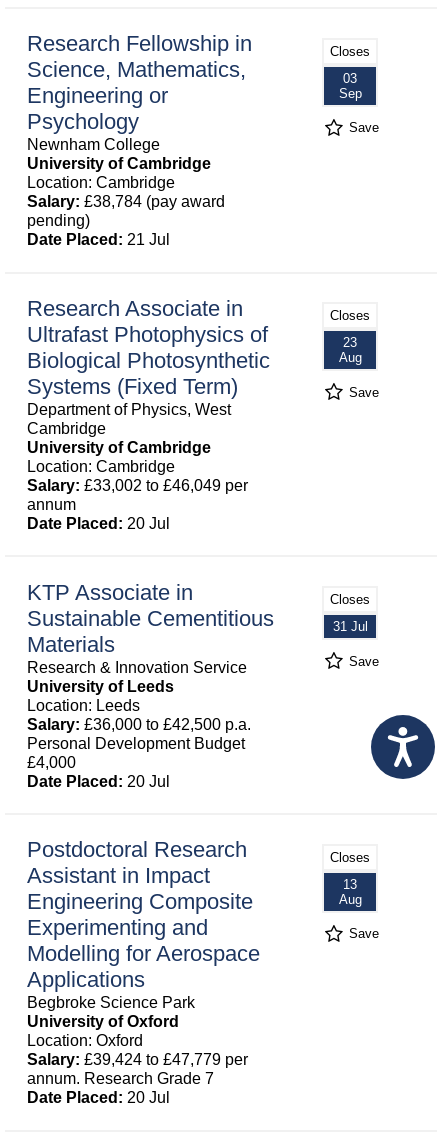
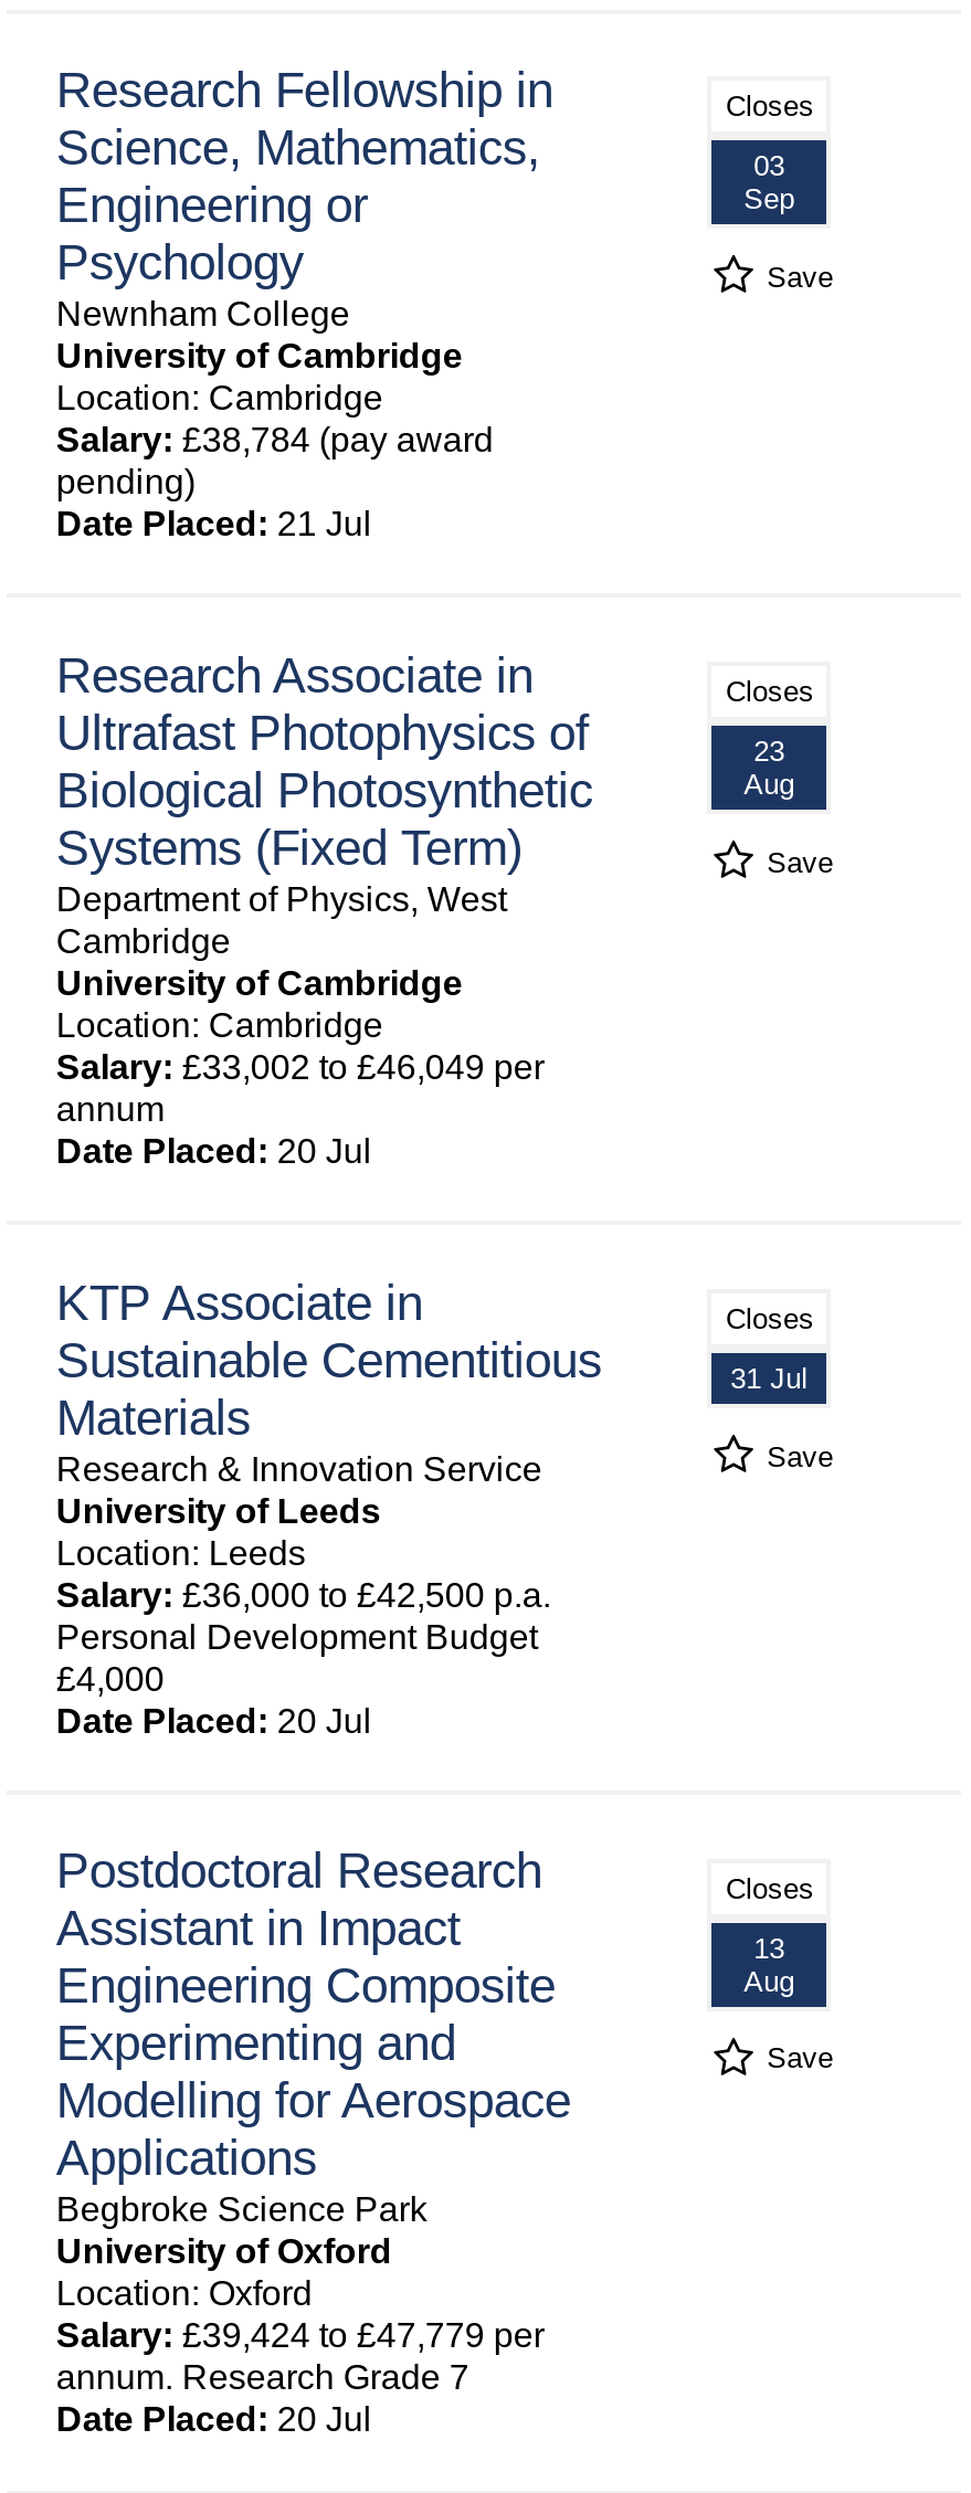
[370,714,436,780] [image] -> none

